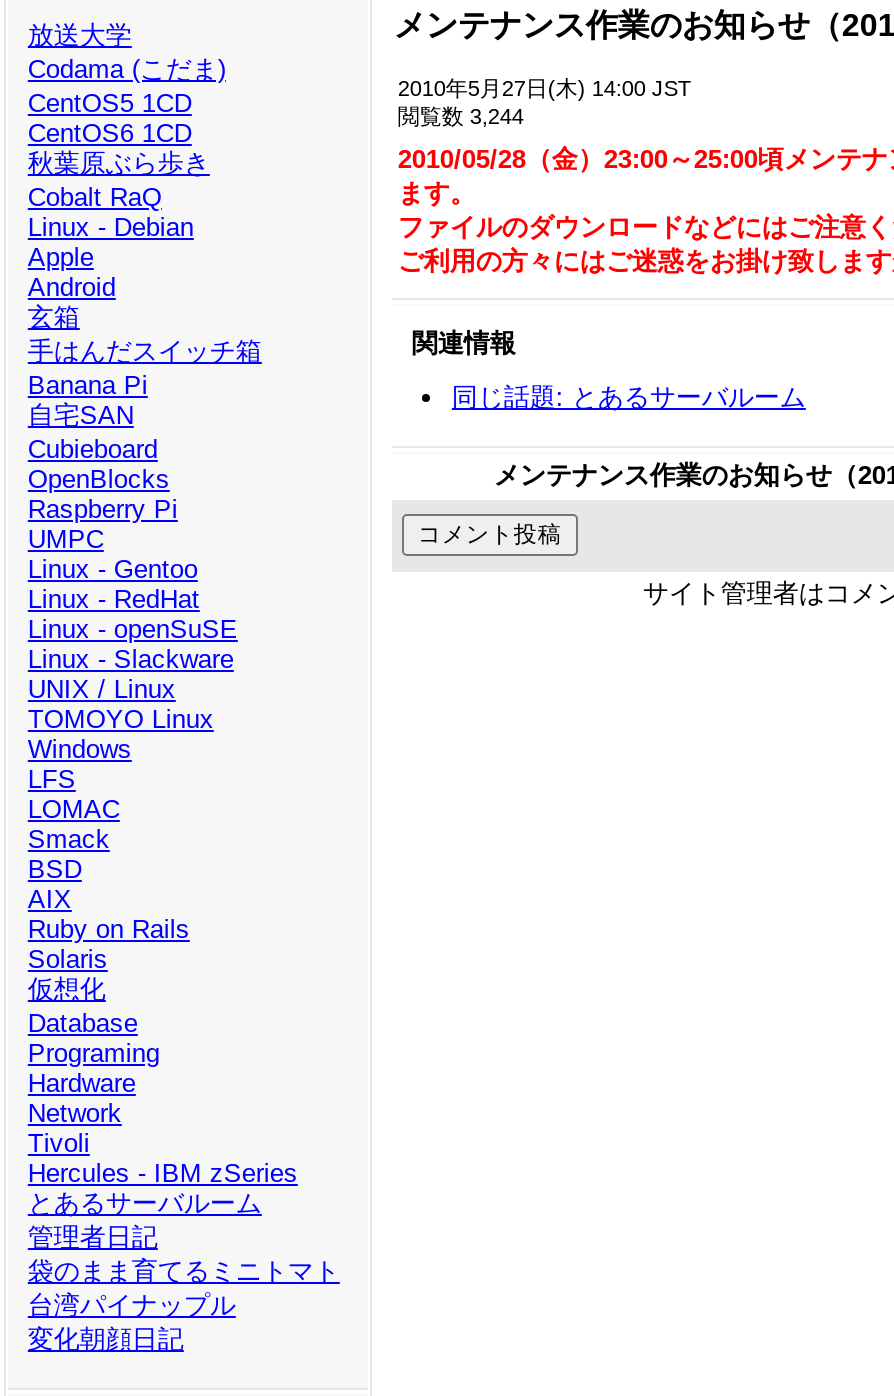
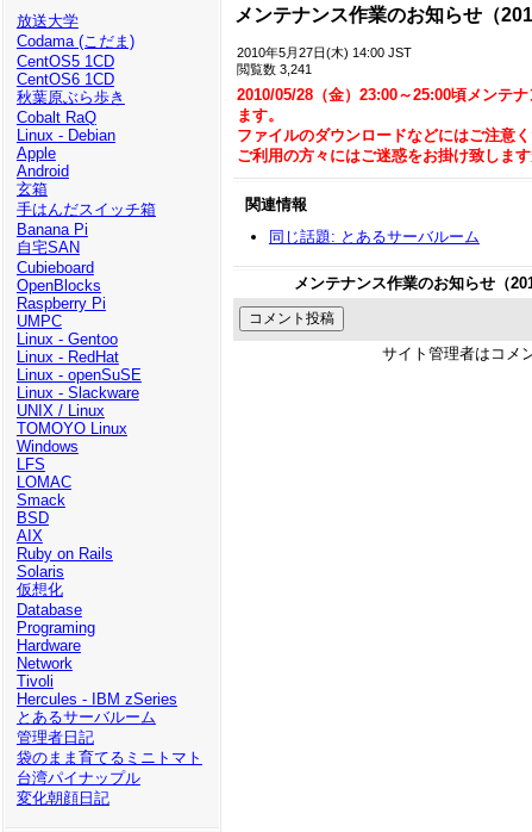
[398,104,524,128] 閲覧数 3,244 -> [237,62,312,76] 閲覧数 3,241

